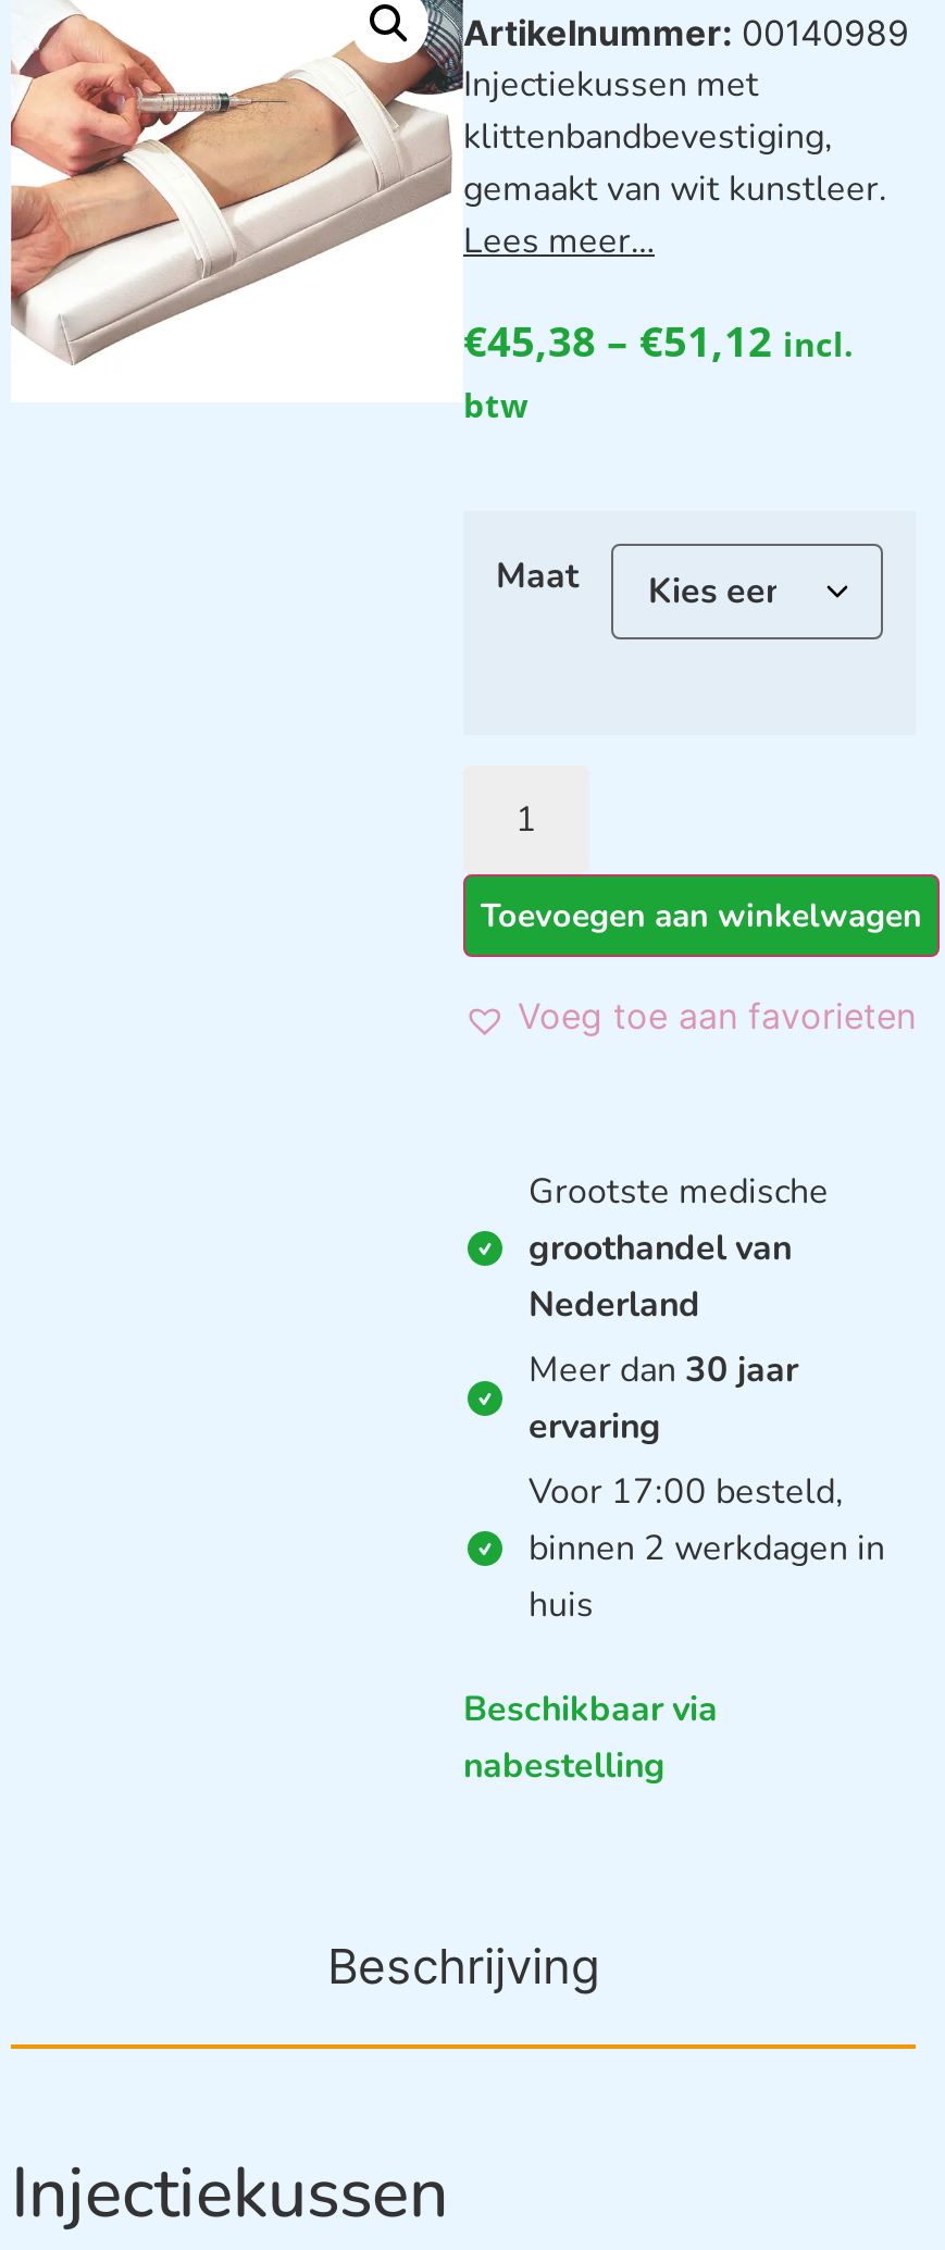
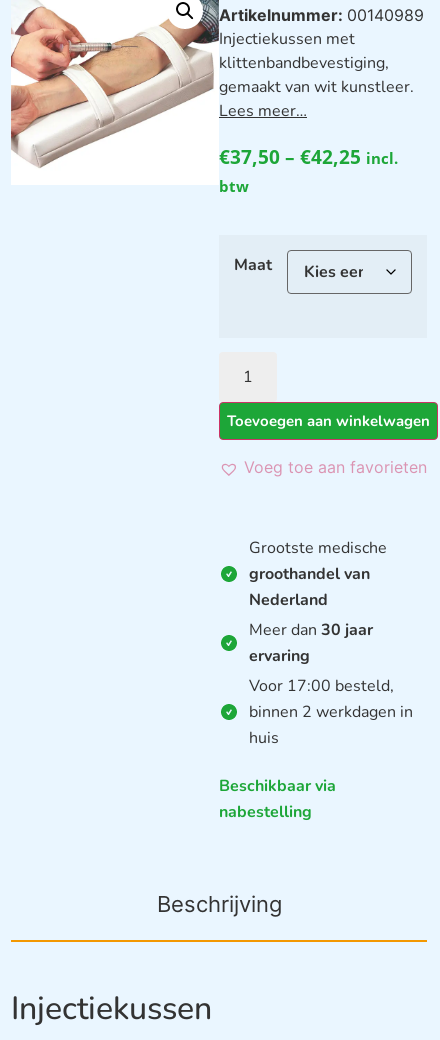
[463,313,853,370] €45,38 – €51,12 incl. -> [219,144,398,170] €37,50 – €42,25 incl.

